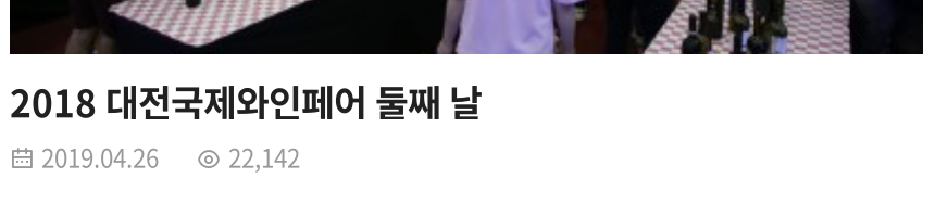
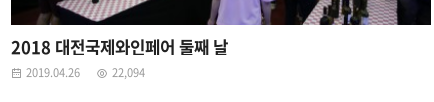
[41,139,300,176] 2019.04.26 22,142 -> [25,64,144,81] 2019.04.26 22,094

